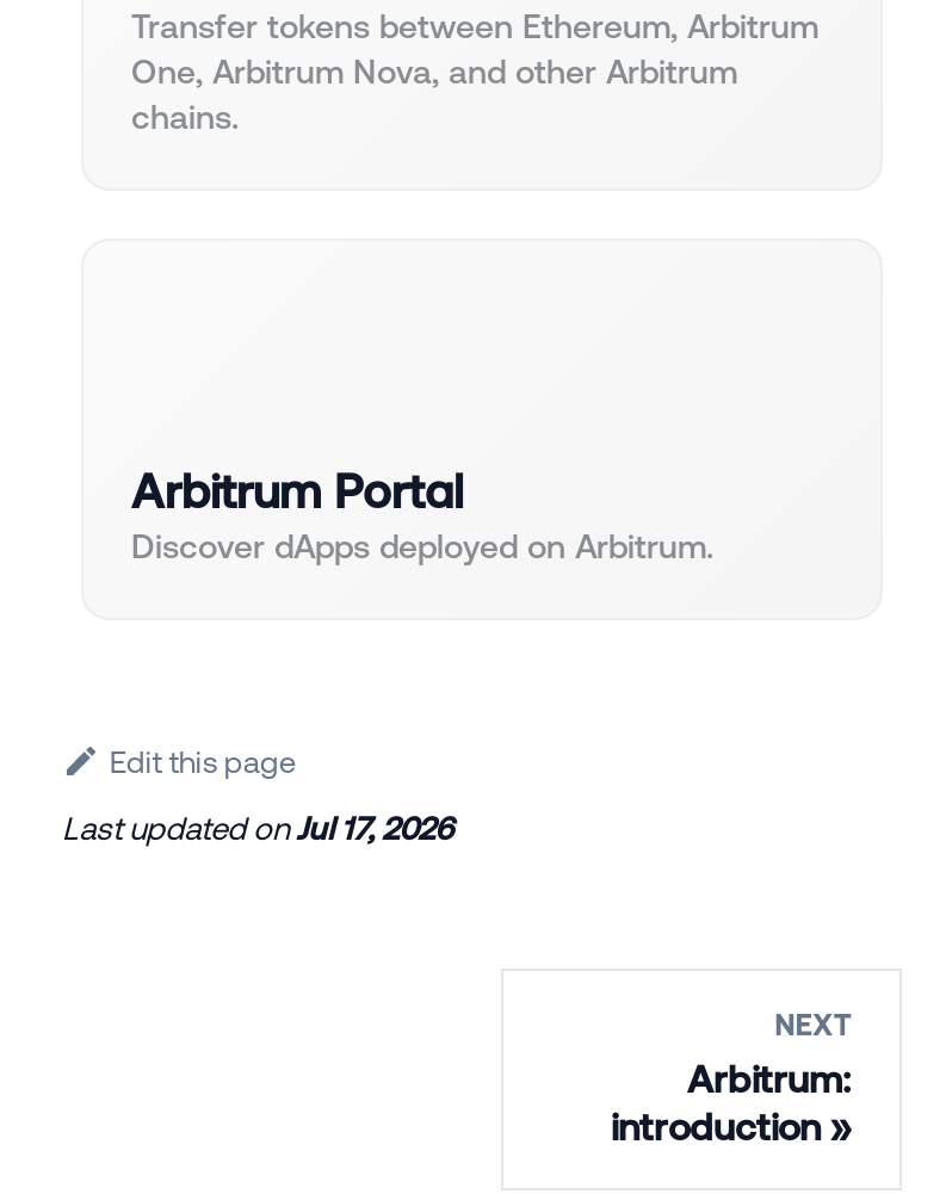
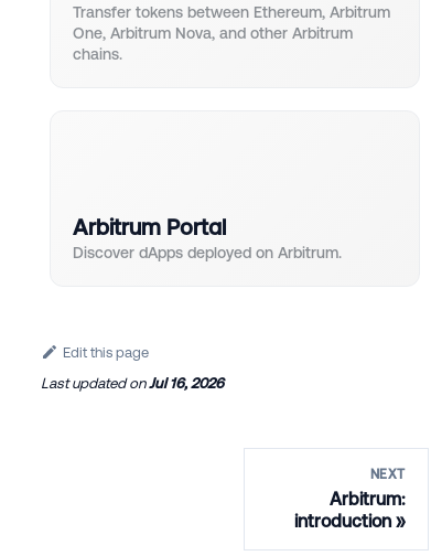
[62,812,453,847] Last updatedonJul 17, 2026 -> [41,375,224,392] Last updatedonJul 16, 2026

